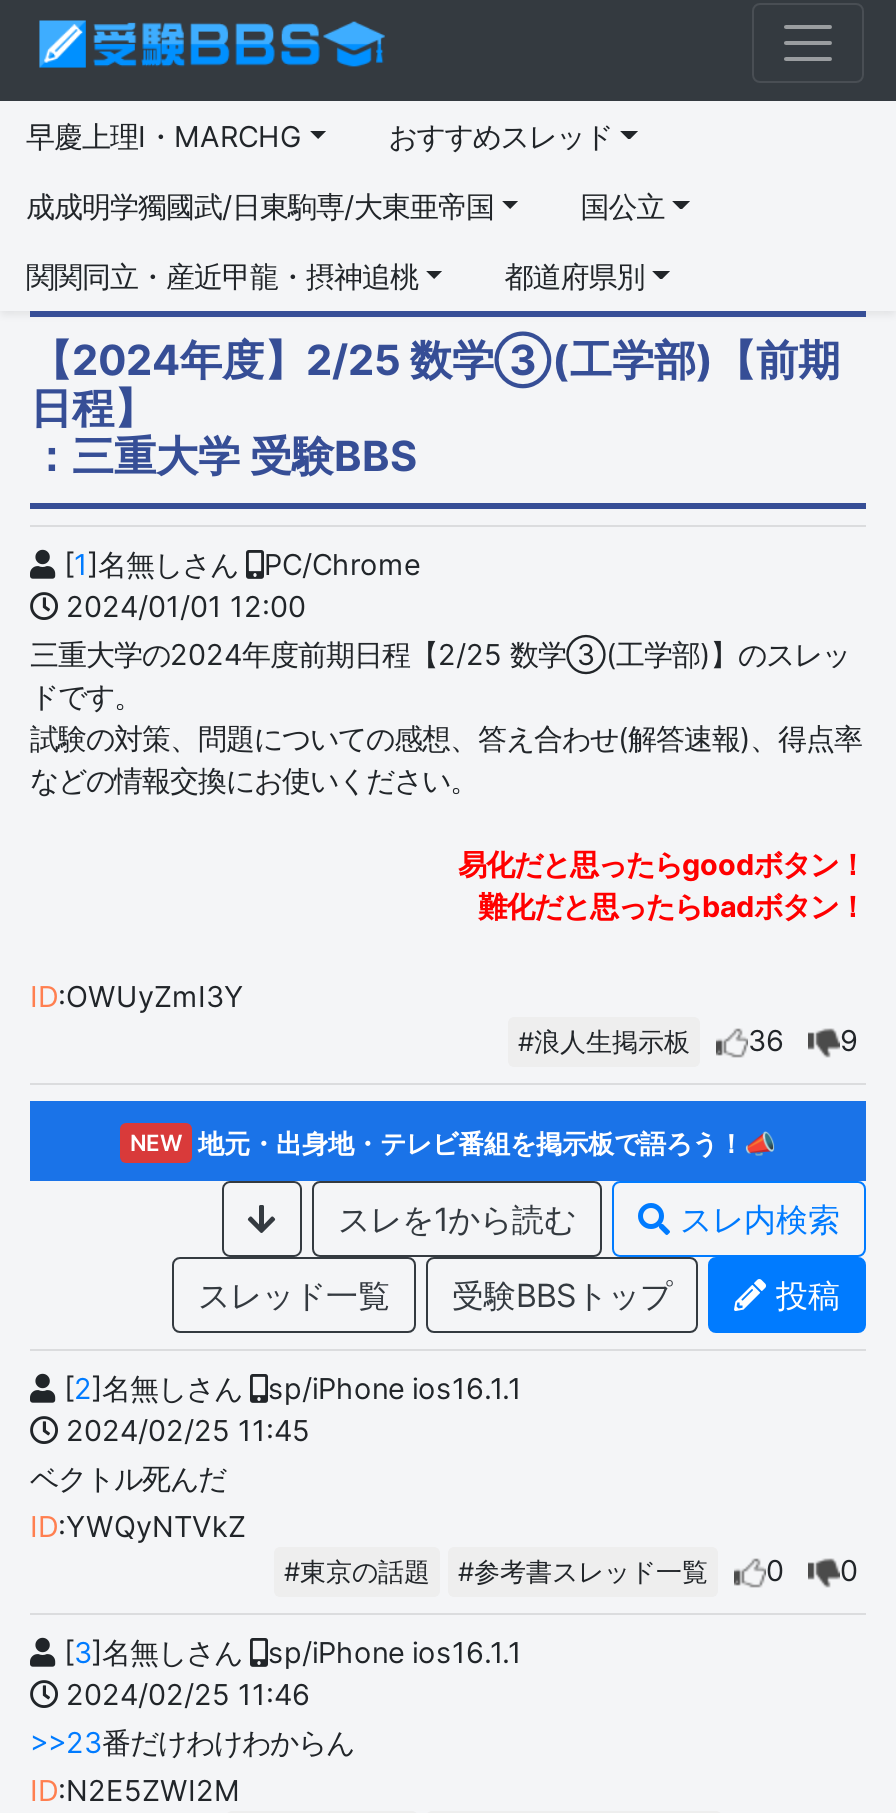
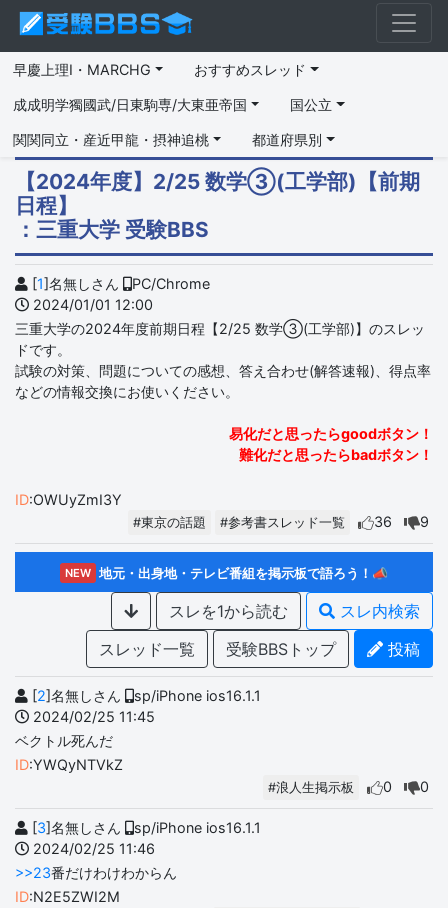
moved [518,1026,690,1056] -> [268,780,354,795]: #浪人生掲示板
moved [284,1556,708,1586] -> [133,515,345,530]: #東京の話題 | #参考書スレッド一覧

